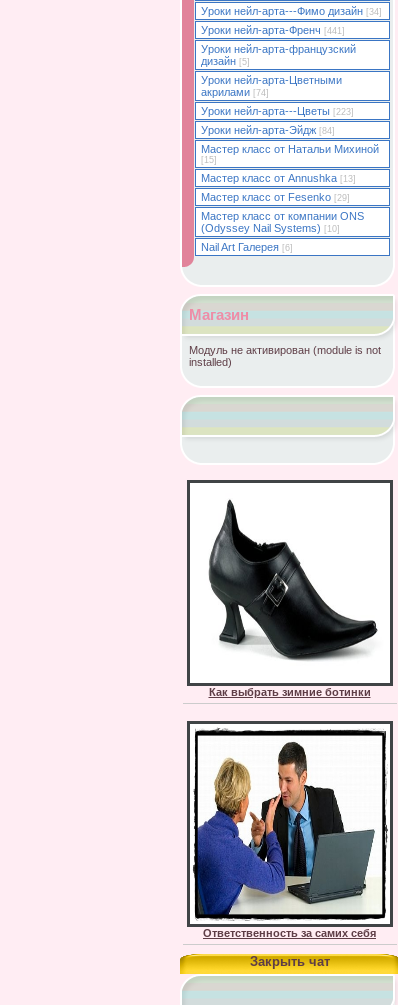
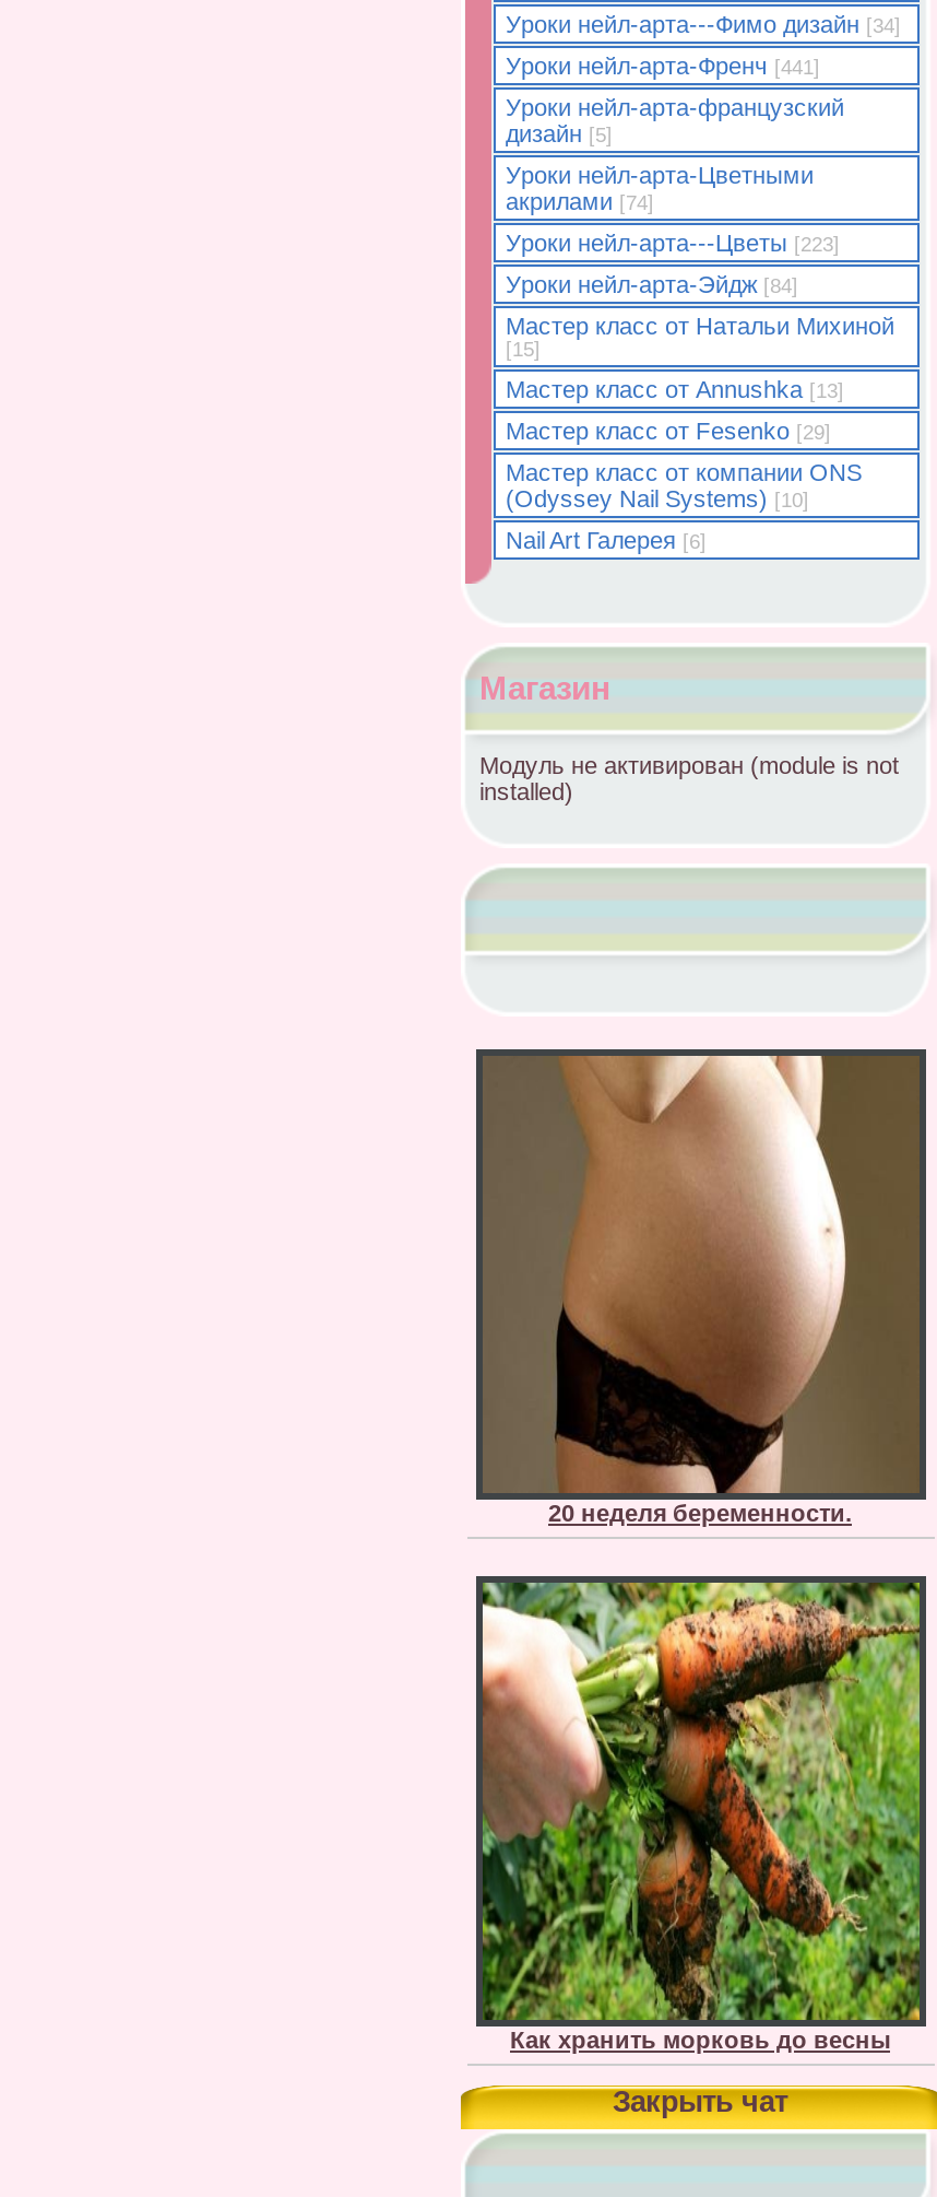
[189,482,391,698] [image] | Как выбрать зимние ботинки -> [483,1056,920,1525] [image] | 20 неделя беременности.
[189,723,391,939] [image] | Ответственность за самих себя -> [481,1581,922,2052] [image] | Как хранить морковь до весны

